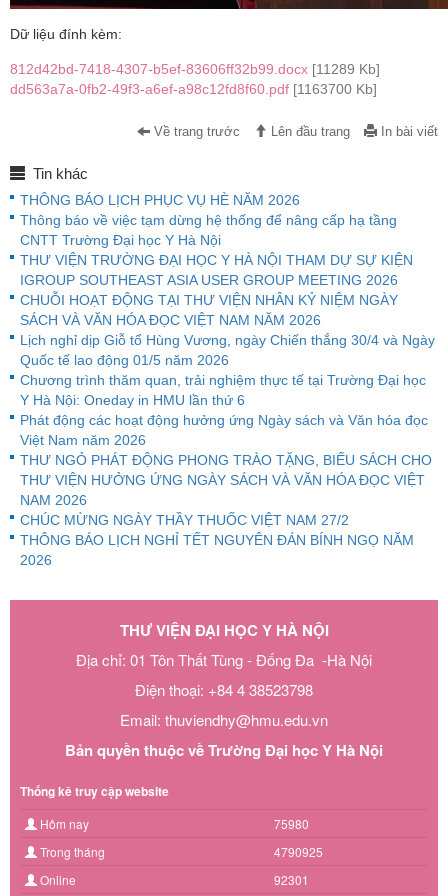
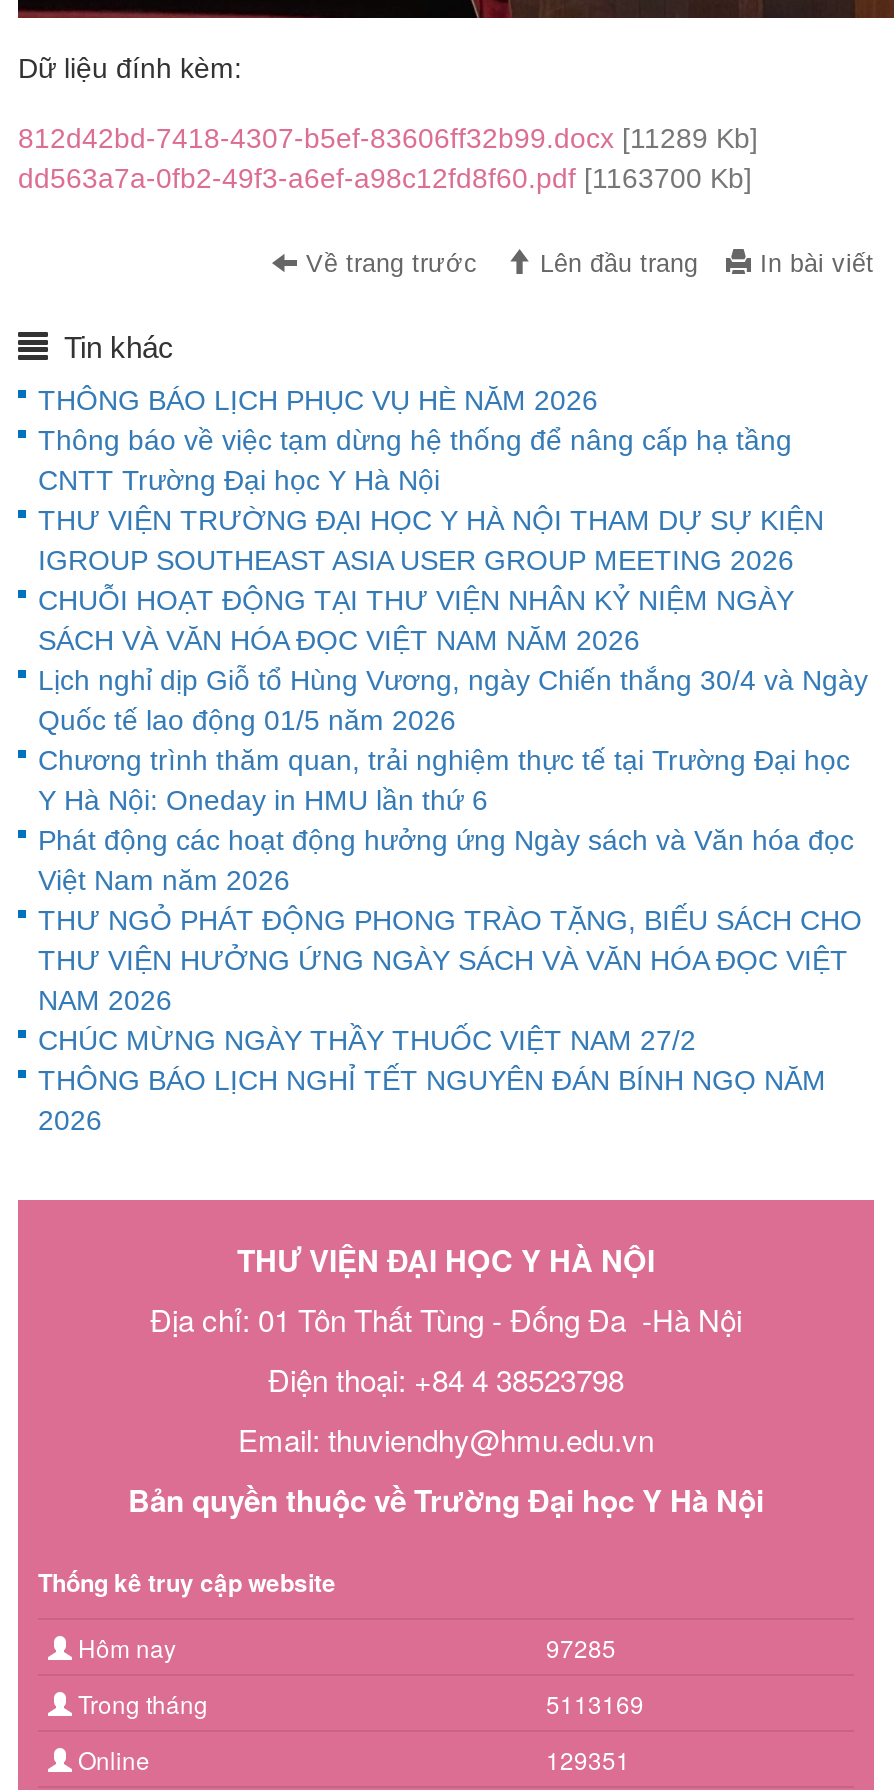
[274,815,309,832] 75980 -> [546,1630,616,1664] 97285
[274,843,323,860] 4790925 -> [546,1686,644,1720] 5113169
[274,871,309,888] 92301 -> [546,1742,630,1776] 129351

